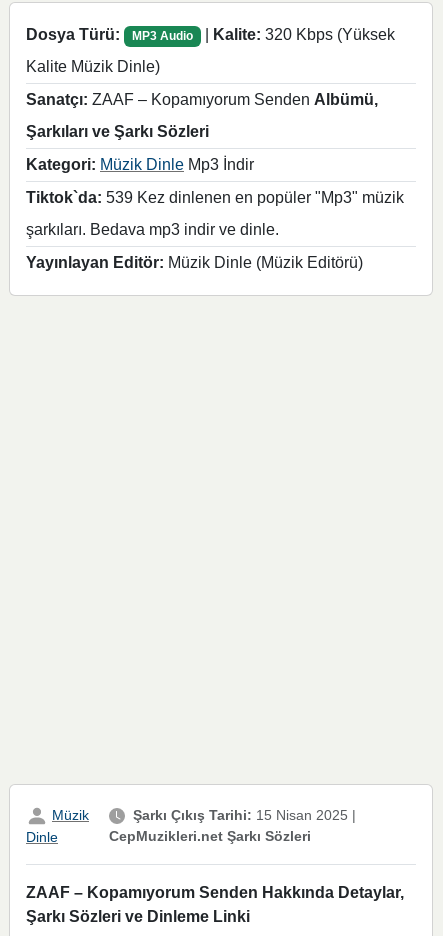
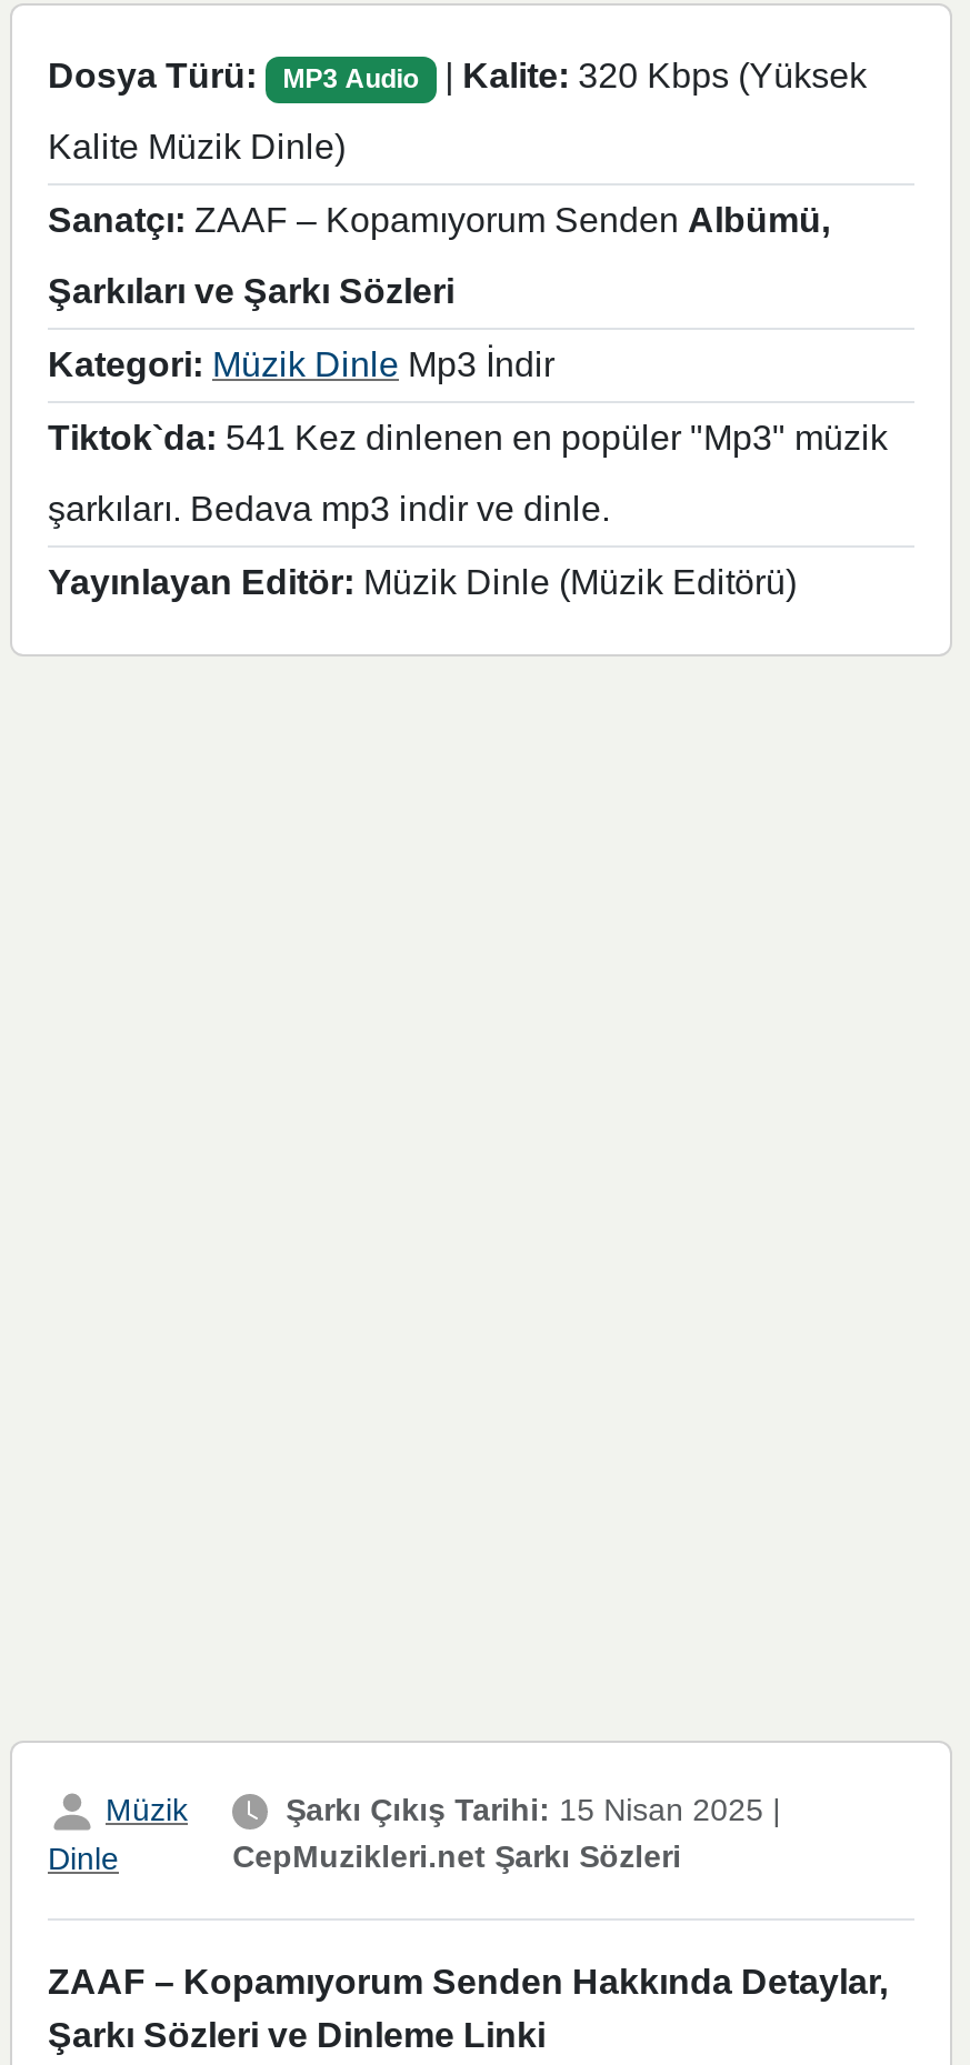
[26,189,404,206] Tiktok`da: 539 Kez dinlenen en popüler "Mp3" müzik -> [48,419,888,457] Tiktok`da: 541 Kez dinlenen en popüler "Mp3" müzik

